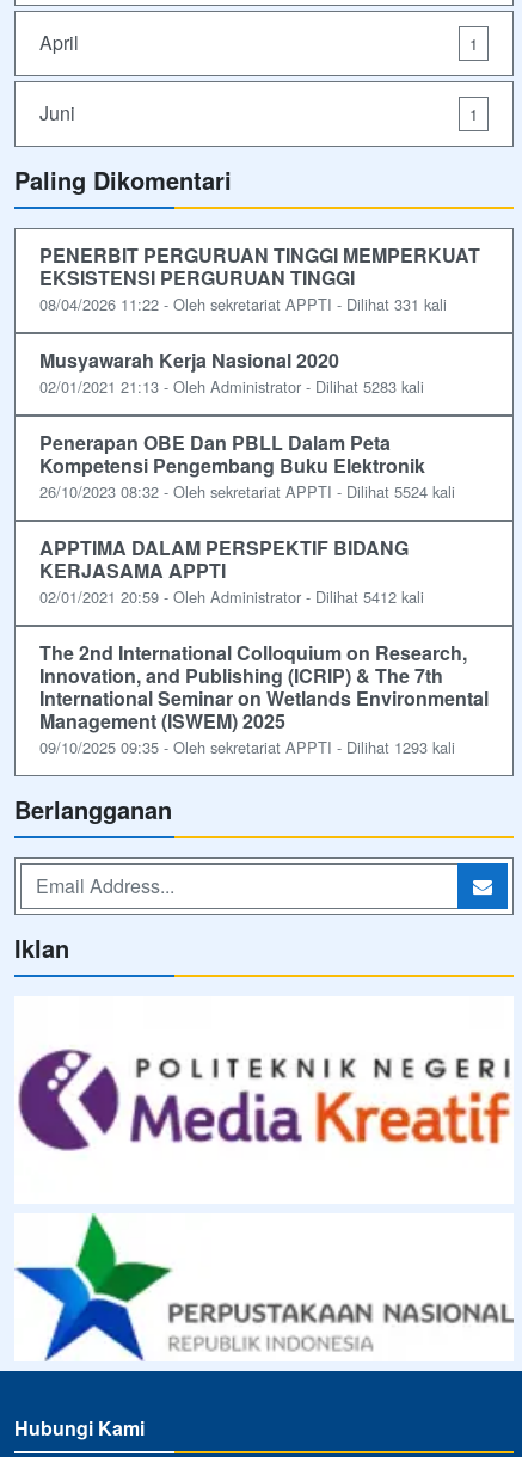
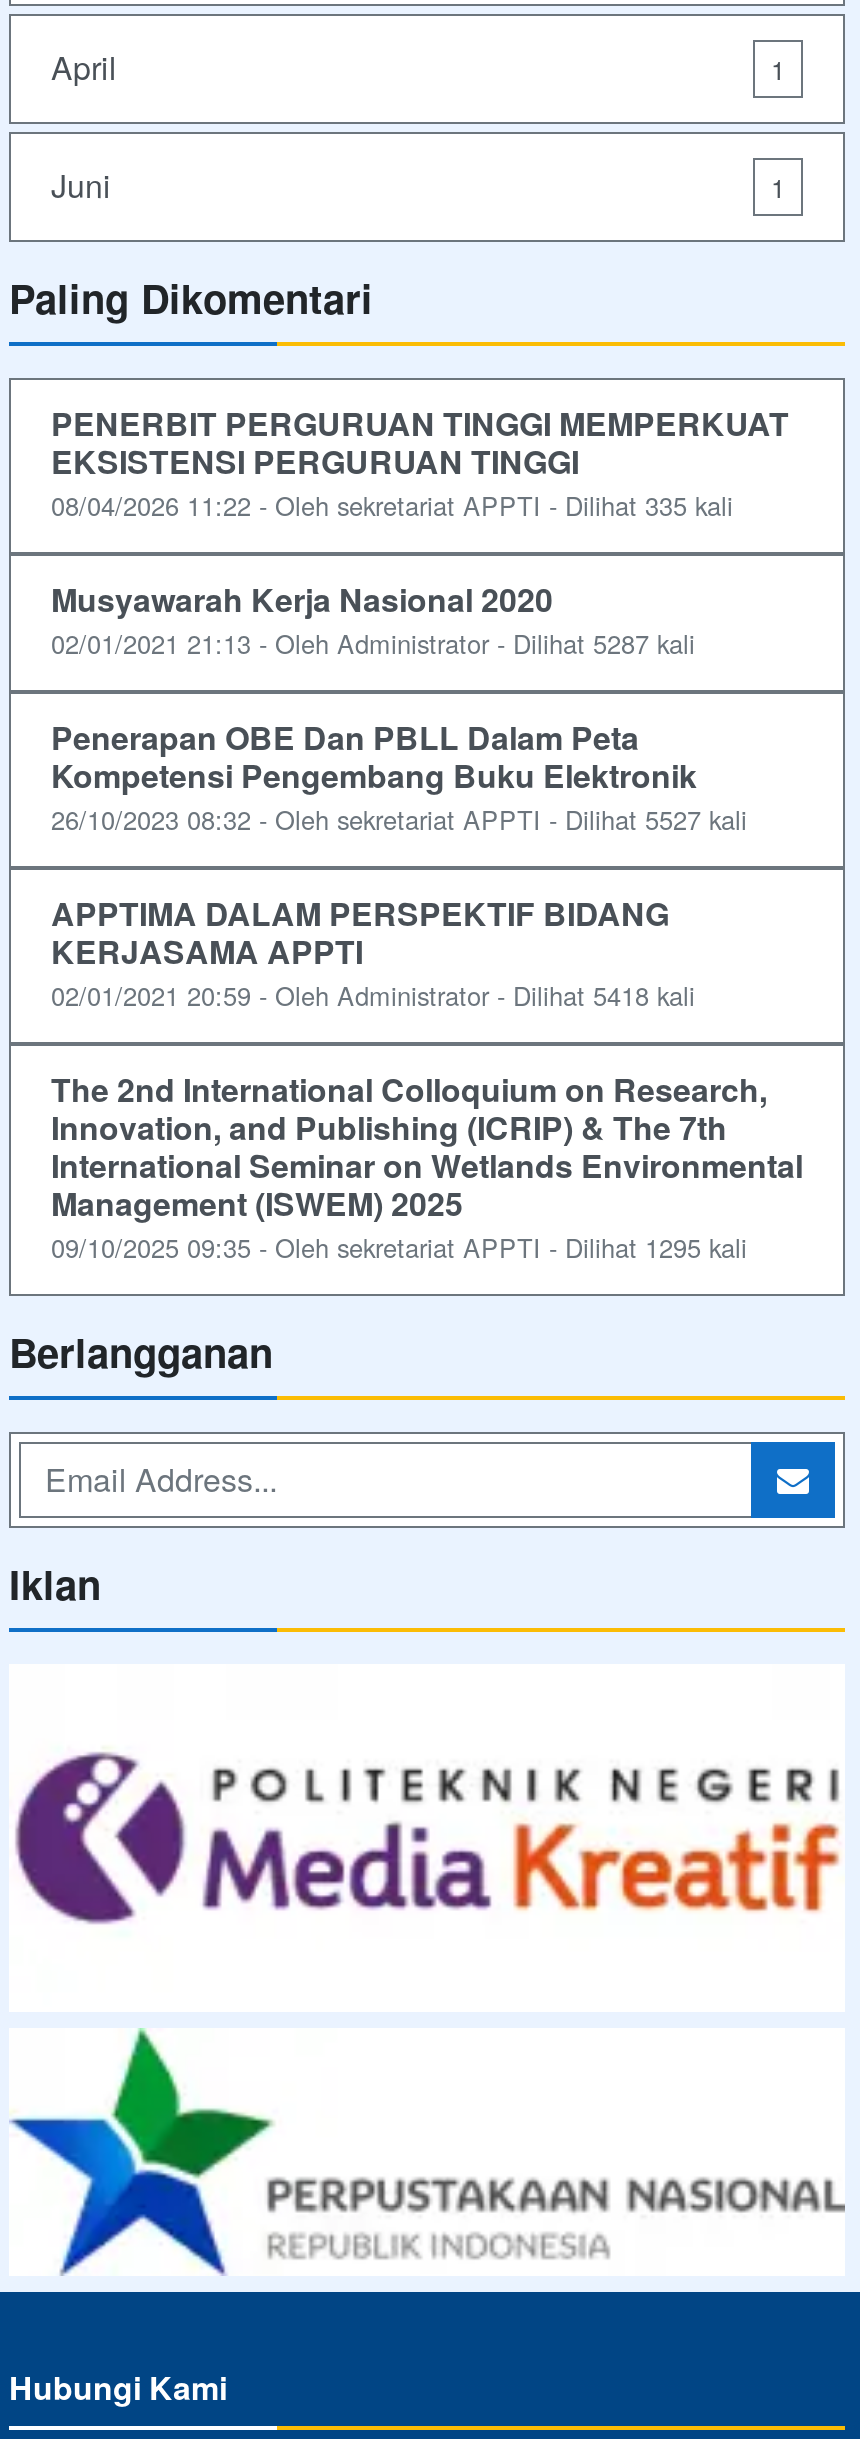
[39,292,447,315] 08/04/2026 11:22 - Oleh sekretariat APPTI - Dilihat 331 kali -> [51,486,733,524] 08/04/2026 11:22 - Oleh sekretariat APPTI - Dilihat 335 kali
[39,375,424,397] 02/01/2021 21:13 - Oleh Administrator - Dilihat 5283 kali -> [51,624,695,662] 02/01/2021 21:13 - Oleh Administrator - Dilihat 5287 kali
[39,480,455,503] 26/10/2023 08:32 - Oleh sekretariat APPTI - Dilihat 5524 kali -> [51,800,747,838] 26/10/2023 08:32 - Oleh sekretariat APPTI - Dilihat 5527 kali
[39,585,424,608] 02/01/2021 20:59 - Oleh Administrator - Dilihat 5412 kali -> [51,976,695,1014] 02/01/2021 20:59 - Oleh Administrator - Dilihat 5418 kali
[39,735,455,758] 09/10/2025 09:35 - Oleh sekretariat APPTI - Dilihat 1293 kali -> [51,1228,747,1266] 09/10/2025 09:35 - Oleh sekretariat APPTI - Dilihat 1295 kali

